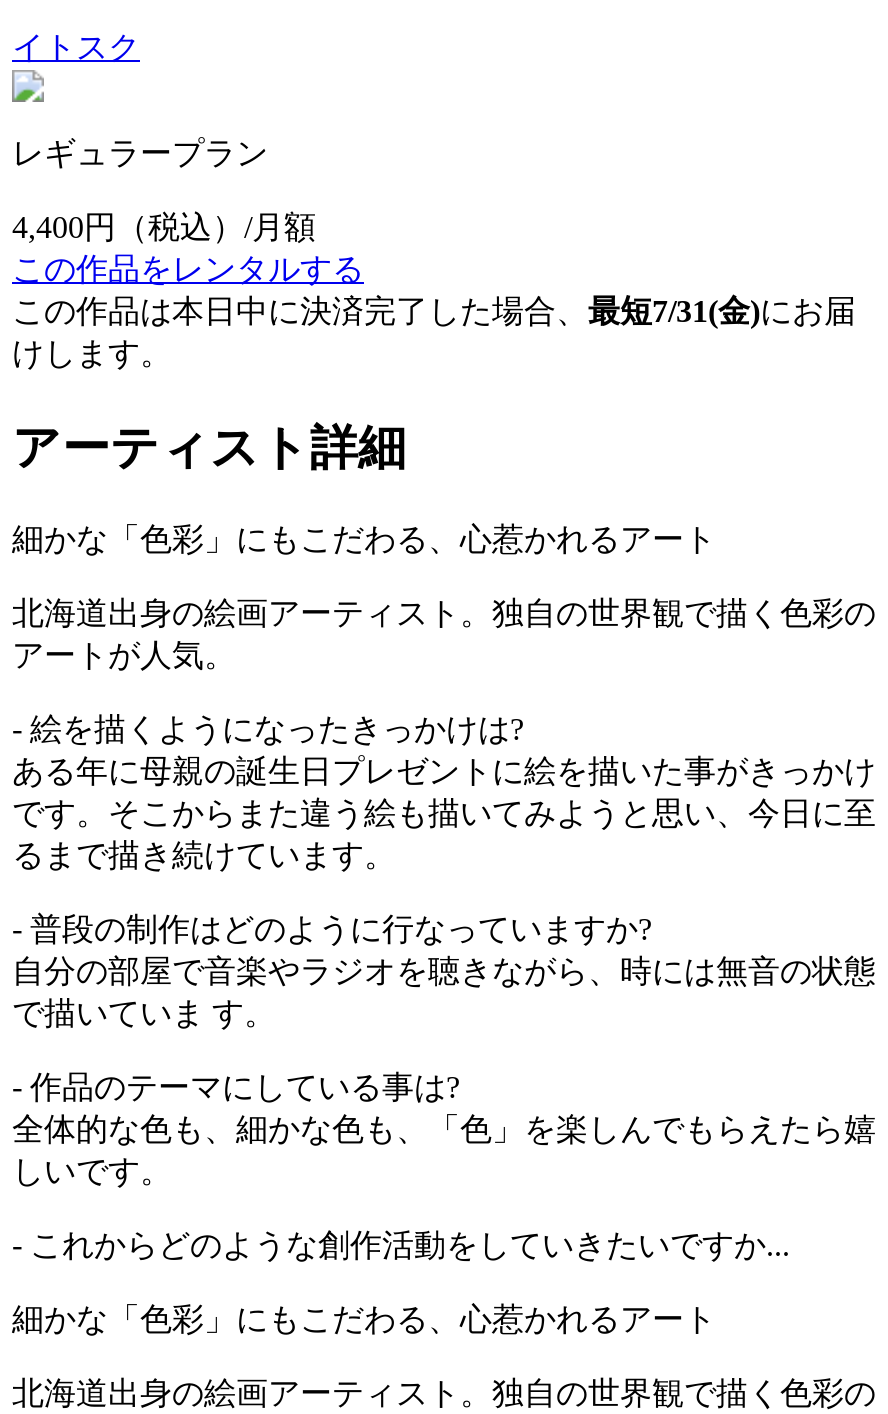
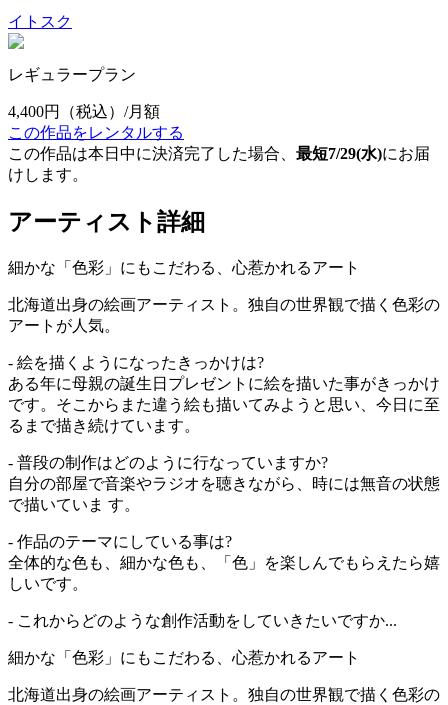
[12,294,856,328] この作品は本日中に決済完了した場合、最短7/31(金)にお届 -> [8,145,430,162] この作品は本日中に決済完了した場合、最短7/29(水)にお届

